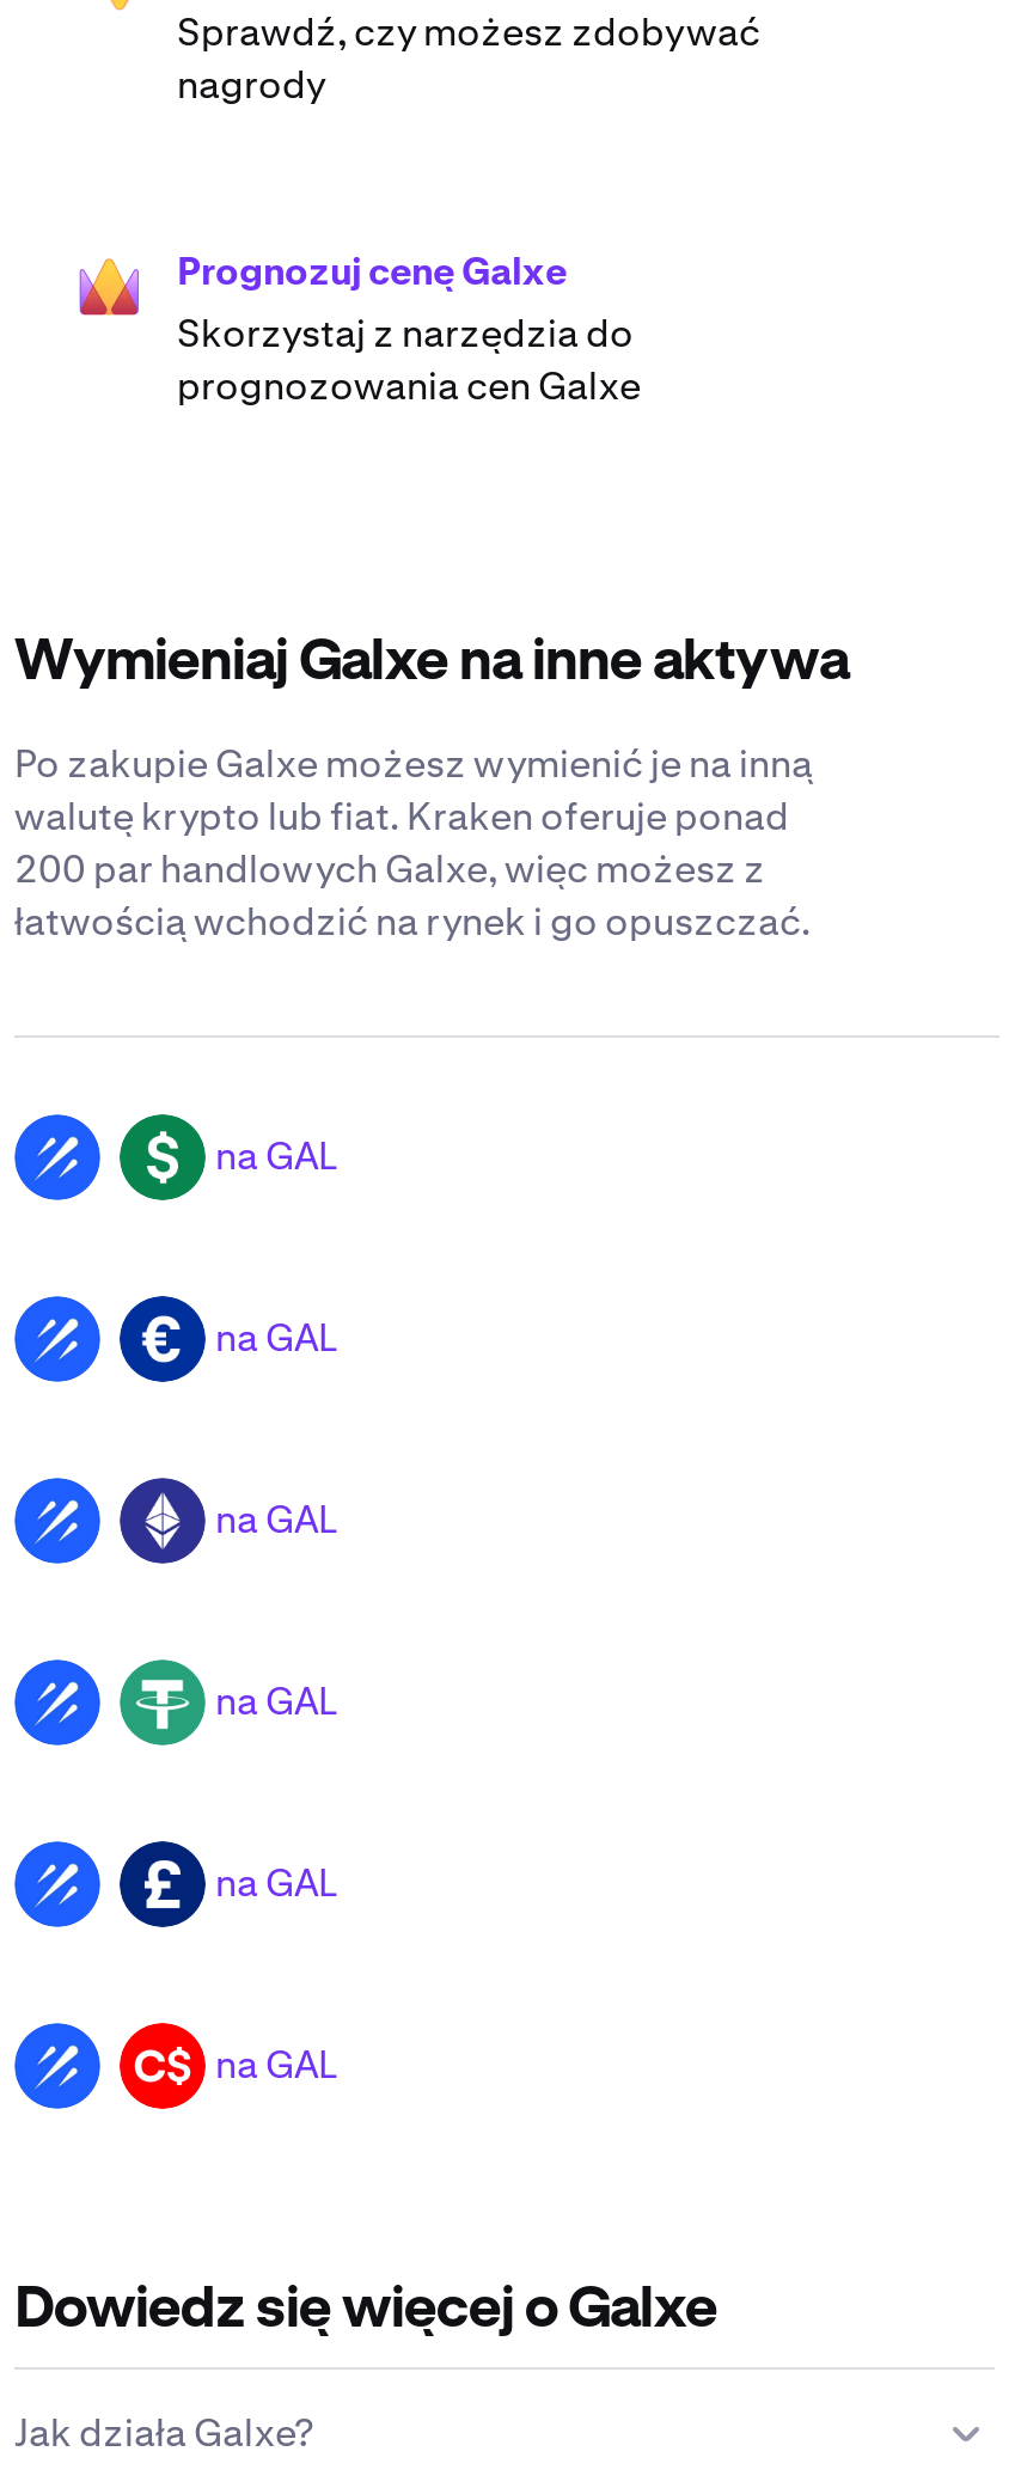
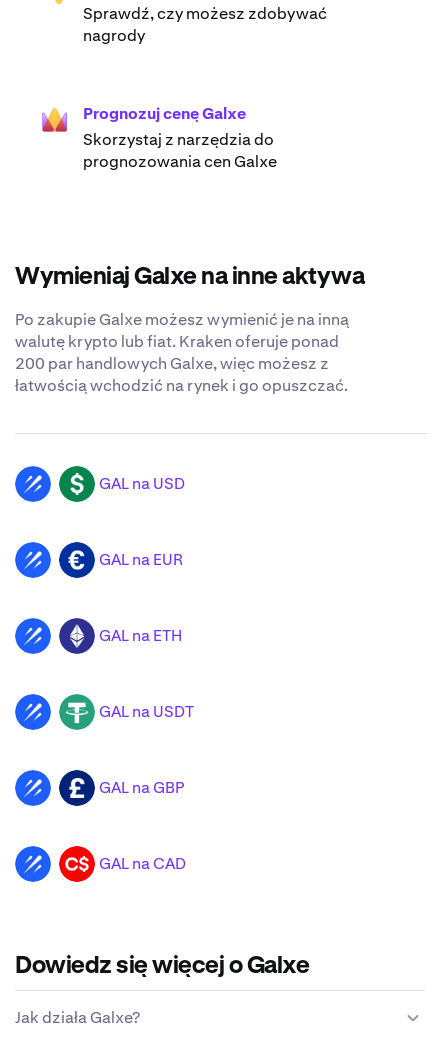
[215,1130,337,1180] na GAL -> [99,473,185,494] GAL na USD
[215,1312,337,1362] na GAL -> [99,549,183,570] GAL na EUR
[215,1494,337,1544] na GAL -> [99,625,182,646] GAL na ETH
[215,1675,337,1725] na GAL -> [99,701,194,722] GAL na USDT
[215,1857,337,1907] na GAL -> [99,777,184,798] GAL na GBP
[215,2039,337,2089] na GAL -> [99,853,186,874] GAL na CAD

